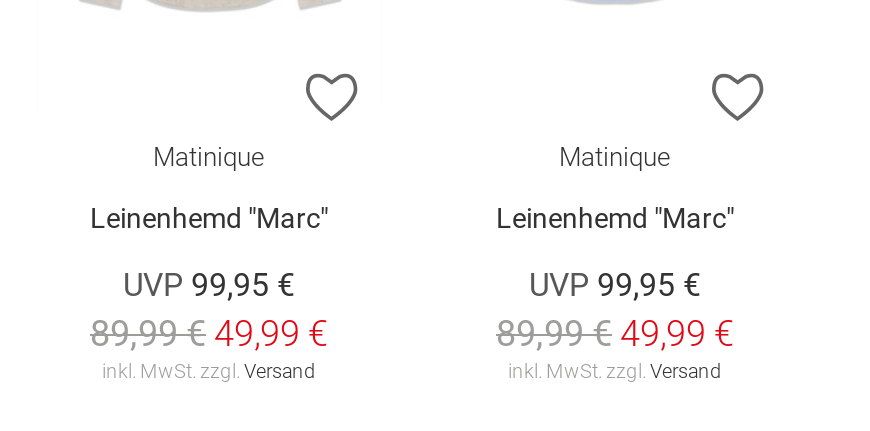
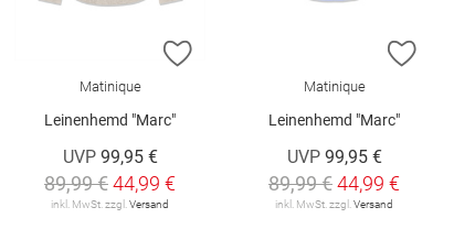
[90,312,328,354] 89,99 € 49,99 € -> [44,172,176,195] 89,99 € 44,99 €
[496,312,734,354] 89,99 € 49,99 € -> [268,172,400,195] 89,99 € 44,99 €

